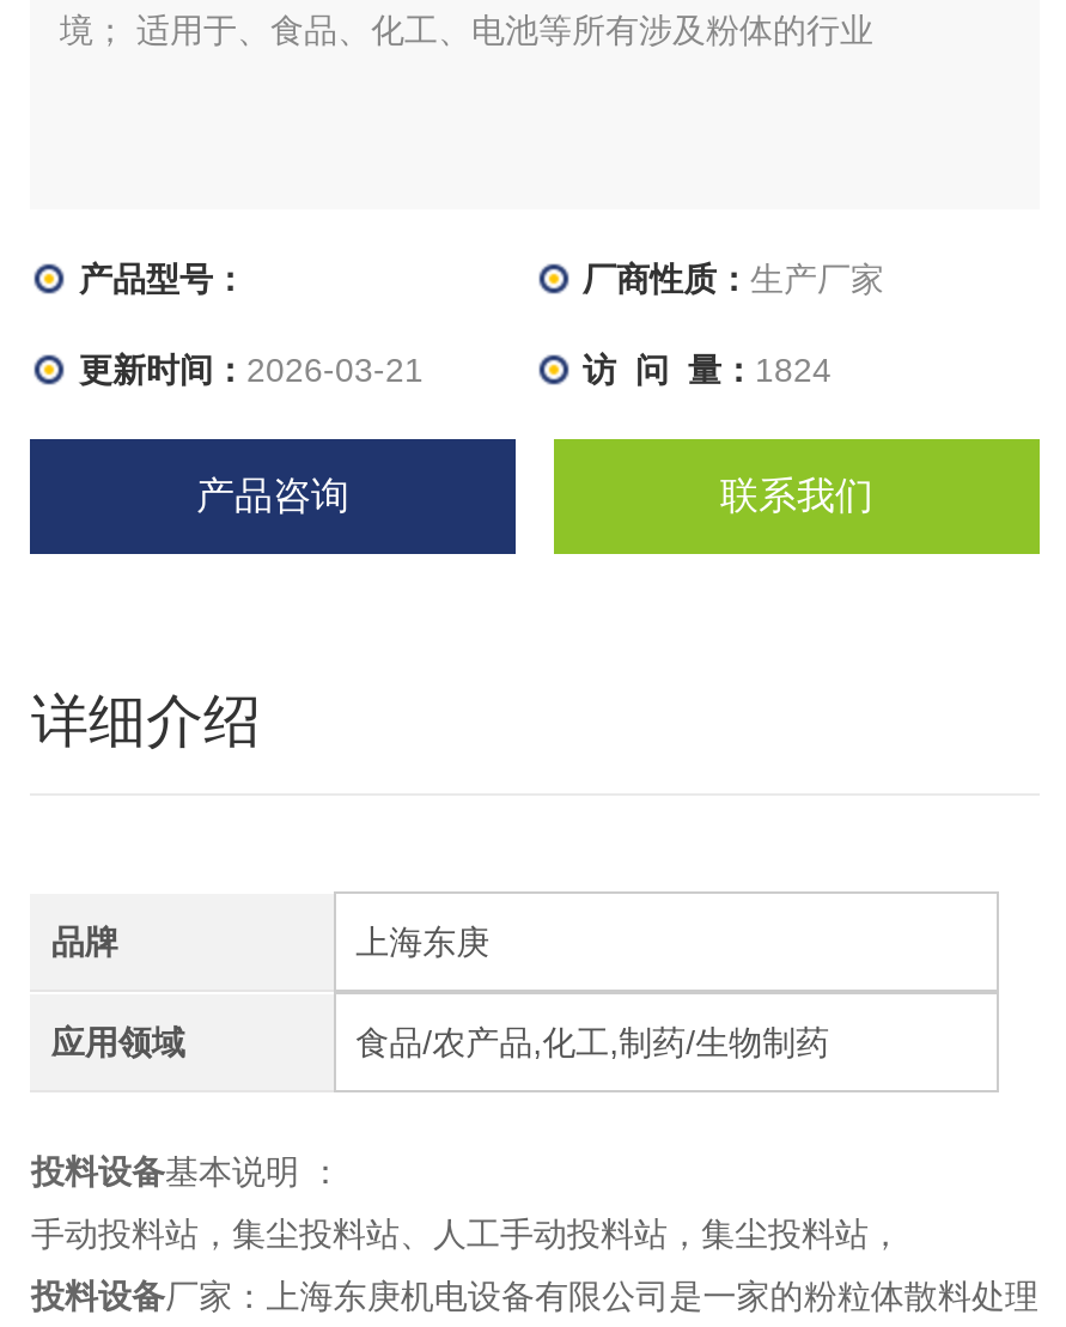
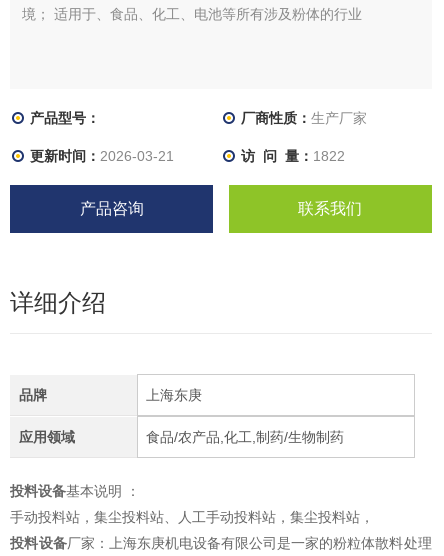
[583,351,832,389] 访 问 量：1824 -> [241,148,345,164] 访 问 量：1822

